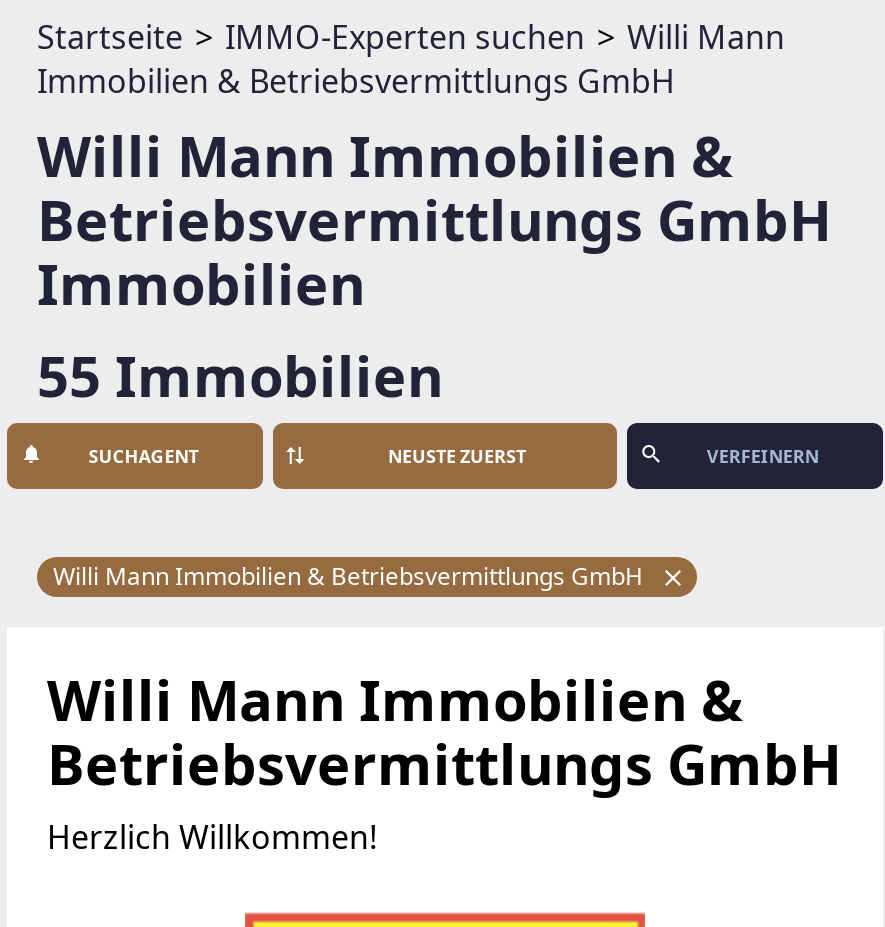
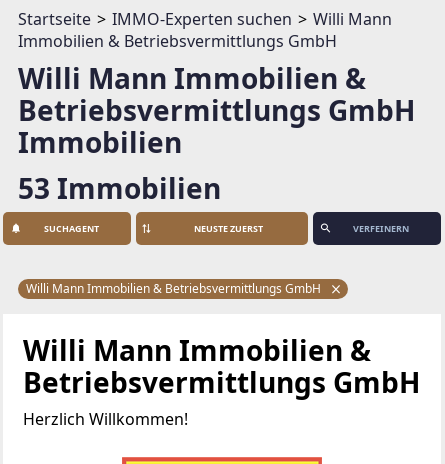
[37,336,443,412] 55 Immobilien -> [18,168,221,206] 53 Immobilien

